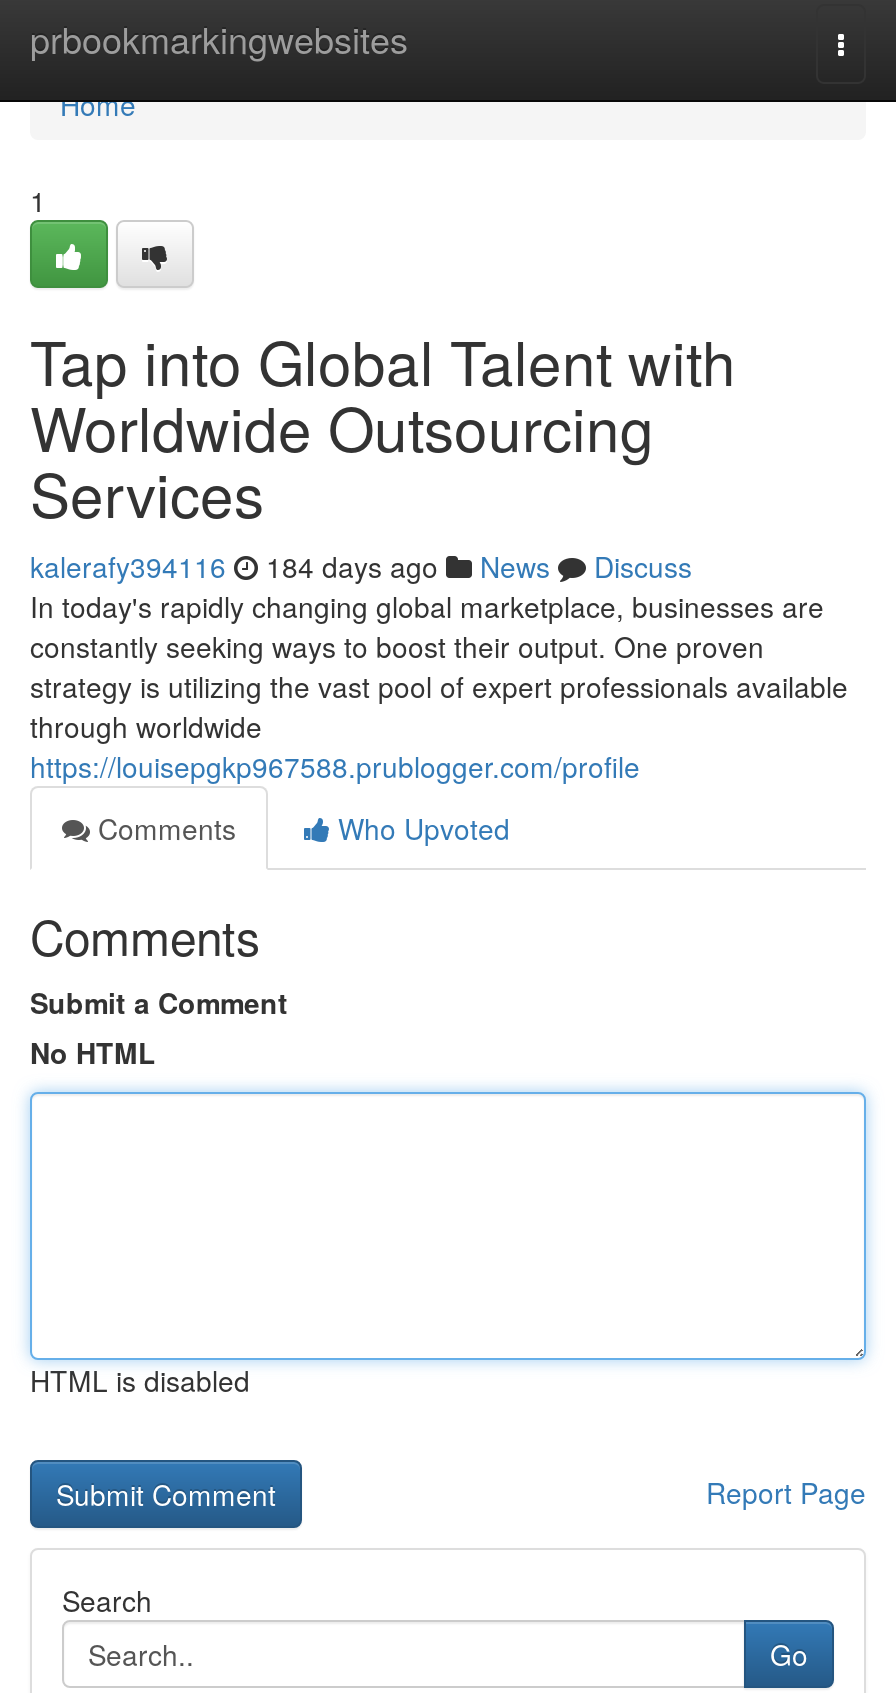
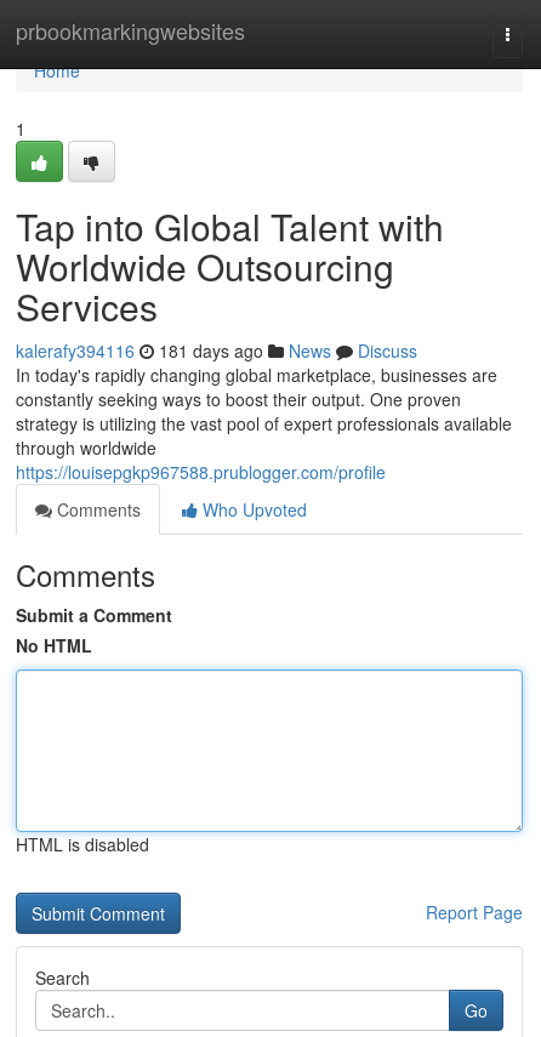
[30,546,692,586] kalerafy394116 184 days ago News Discuss -> [16,338,417,363] kalerafy394116 181 days ago News Discuss

